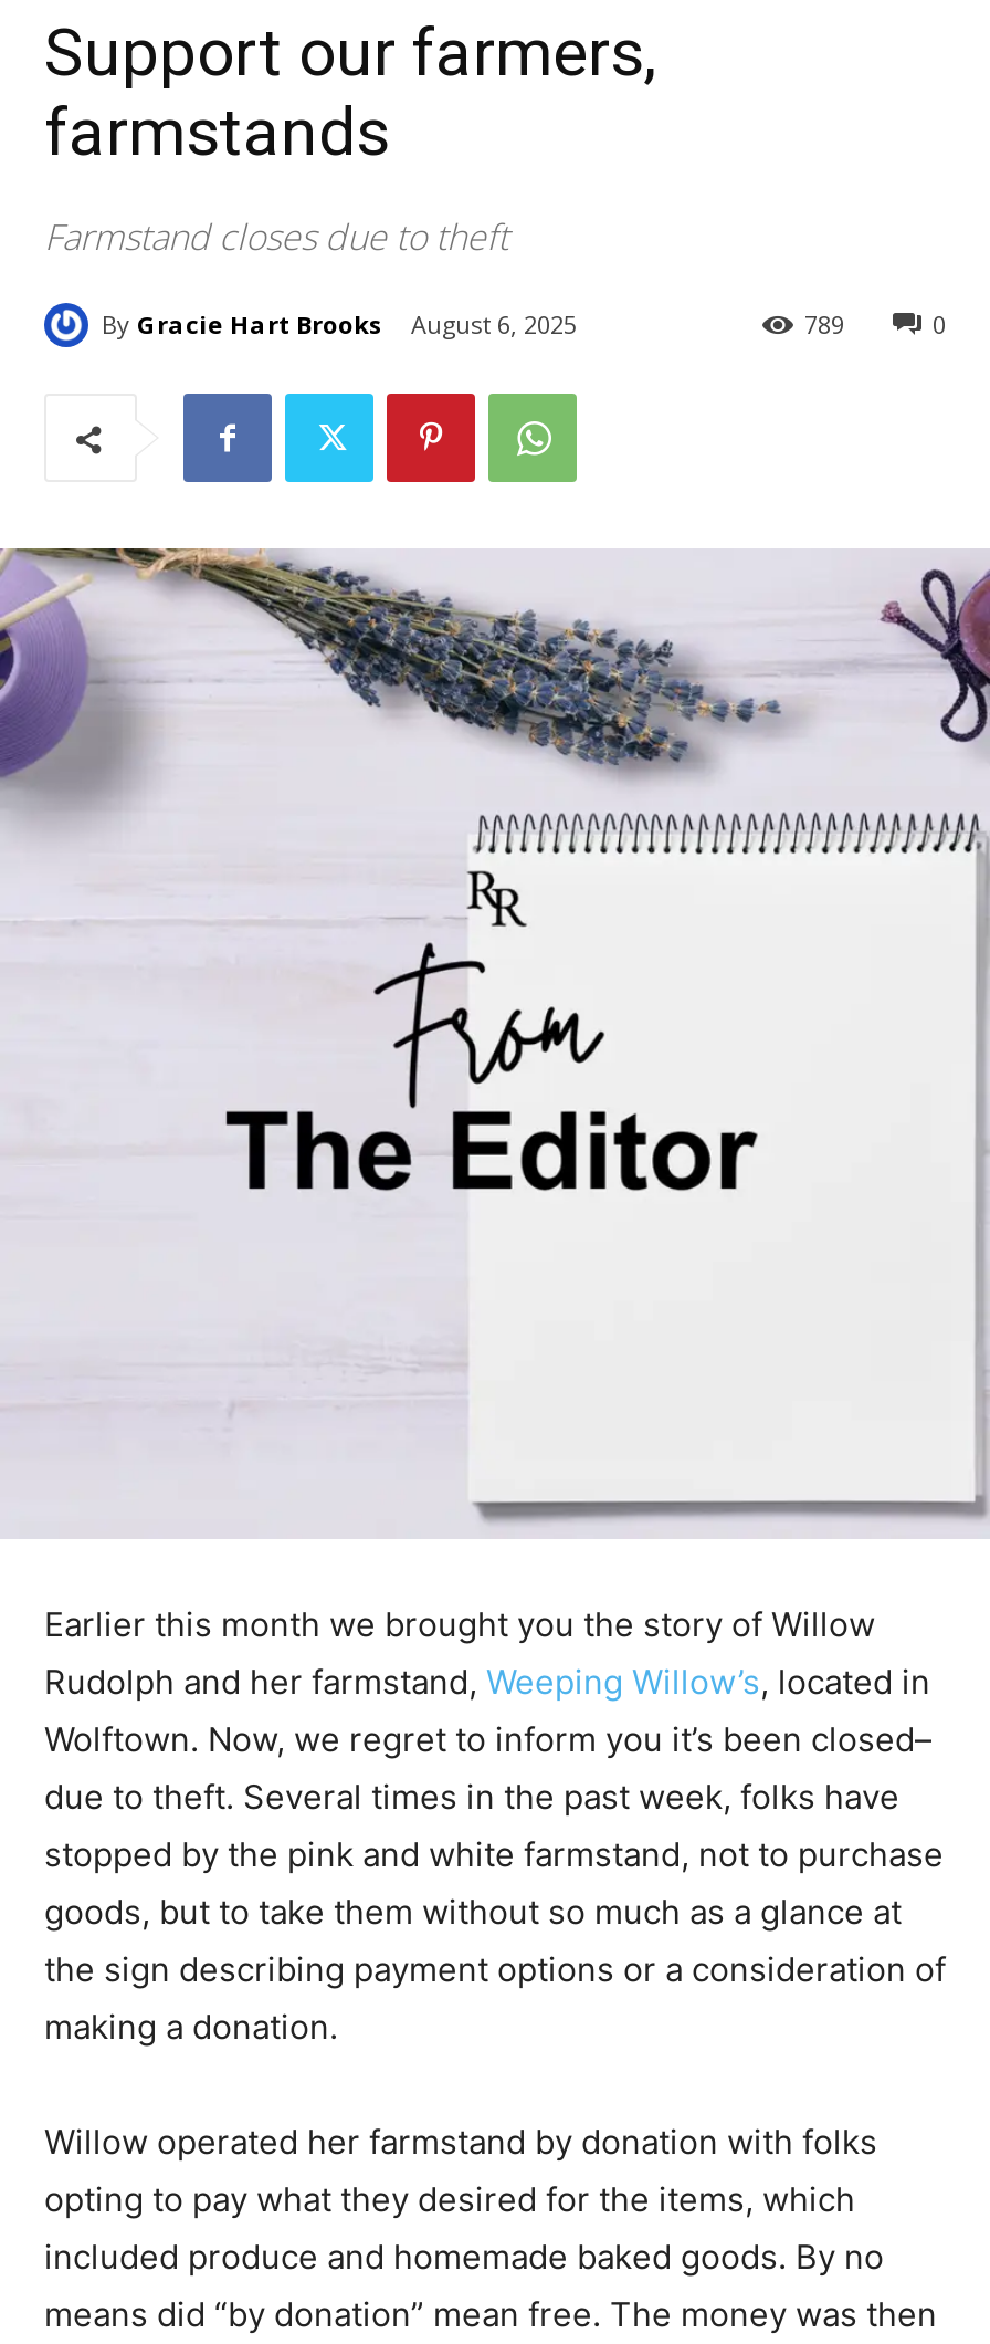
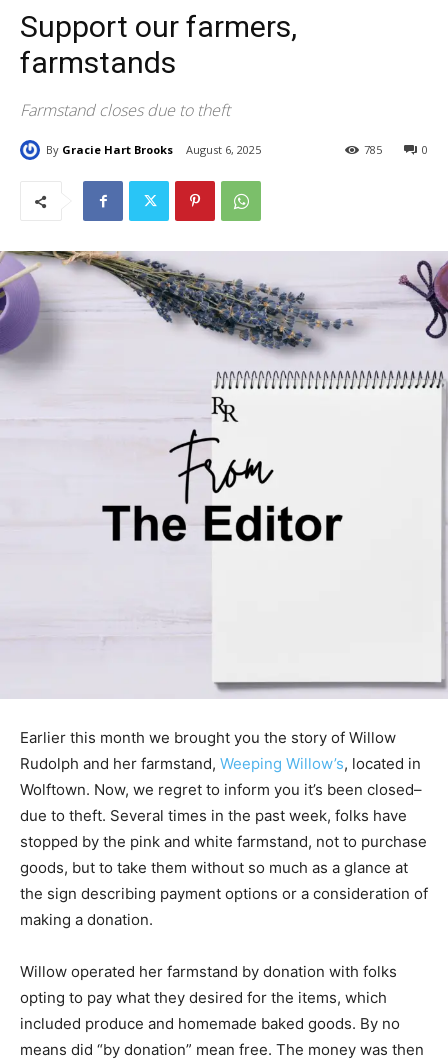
[804,308,844,341] 789 -> [364,142,382,157] 785

